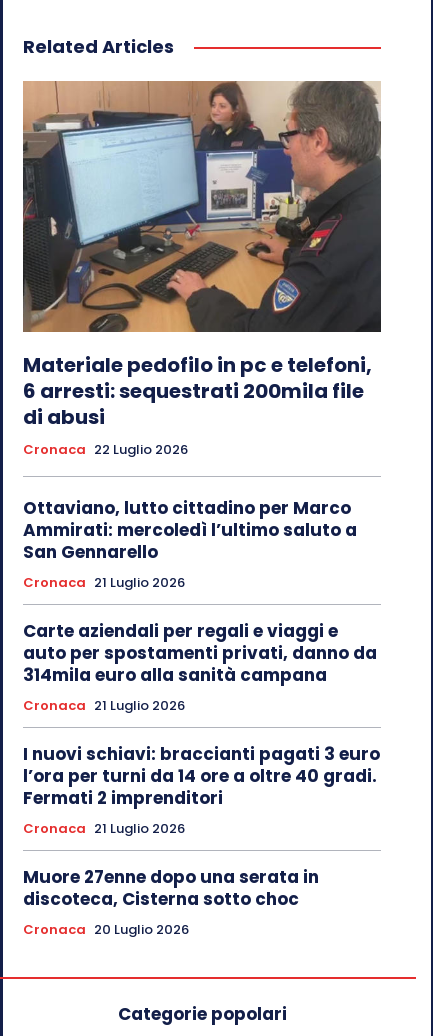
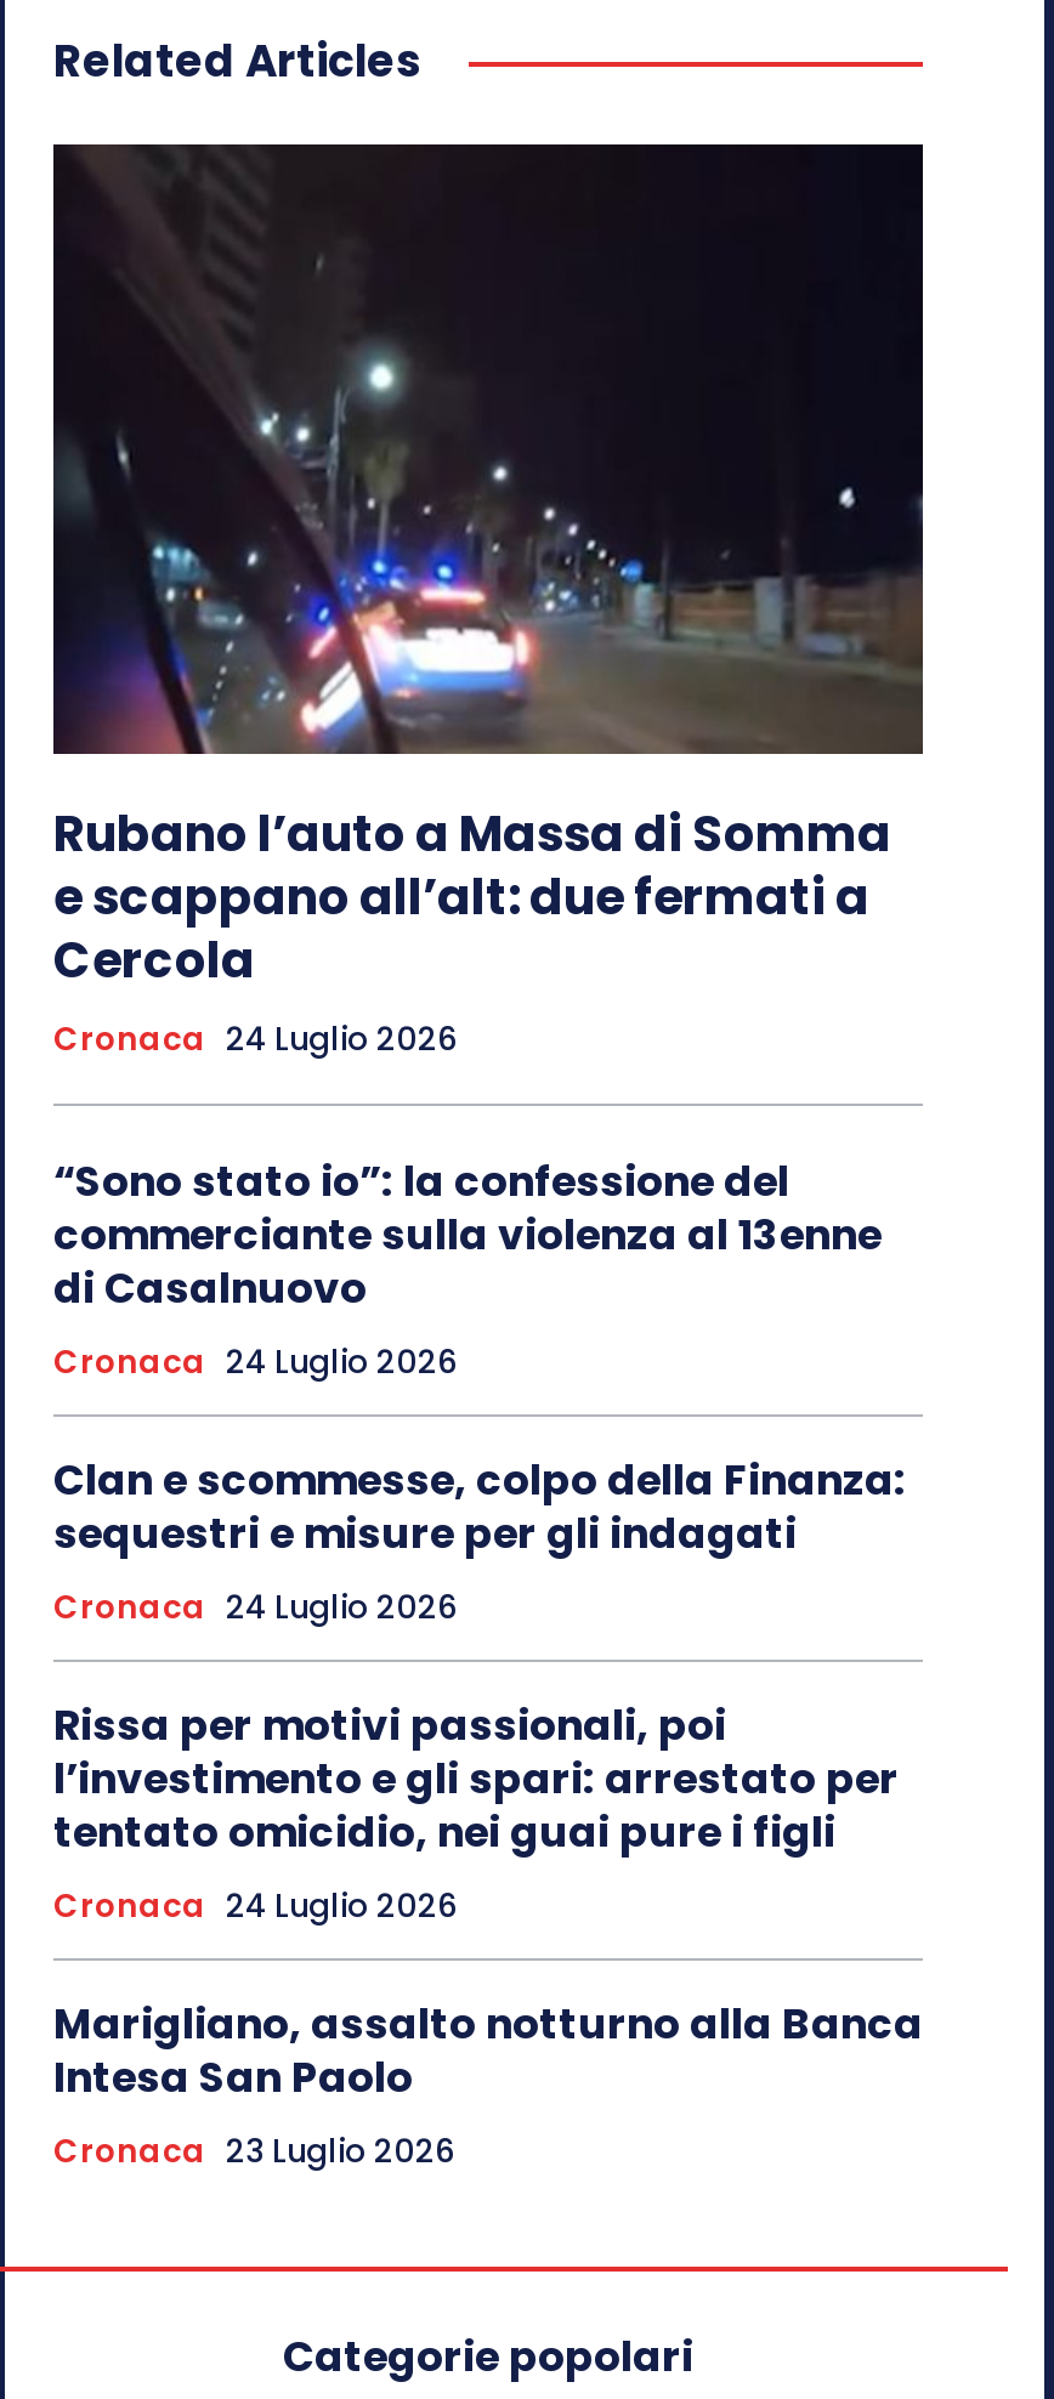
[22,81,382,459] [image] | Materiale pedofilo in pc e telefoni, | 6 arresti: sequestrati 200mila file | di abusi | Cronaca 22 Luglio 2026 -> [51,143,925,1061] [image] | Rubano l’auto a Massa di Somma | e scappano all’alt: due fermati a | Cercola | Cronaca 24 Luglio 2026
[23,496,357,592] Ottaviano, lutto cittadino per Marco | Ammirati: mercoledì l’ultimo saluto a | San Gennarello | Cronaca 21 Luglio 2026 -> [53,1151,882,1384] “Sono stato io”: la confessione del | commerciante sulla violenza al 13enne | di Casalnuovo | Cronaca 24 Luglio 2026
[23,619,377,715] Carte aziendali per regali e viaggi e | auto per spostamenti privati, danno da | 314mila euro alla sanità campana | Cronaca 21 Luglio 2026 -> [53,1450,906,1629] Clan e scommesse, colpo della Finanza: | sequestri e misure per gli indagati | Cronaca 24 Luglio 2026
[23,742,380,838] I nuovi schiavi: braccianti pagati 3 euro | l’ora per turni da 14 ore a oltre 40 gradi. | Fermati 2 imprenditori | Cronaca 21 Luglio 2026 -> [53,1695,899,1928] Rissa per motivi passionali, poi | l’investimento e gli spari: arrestato per | tentato omicidio, nei guai pure i figli | Cronaca 24 Luglio 2026
[23,865,319,939] Muore 27enne dopo una serata in | discoteca, Cisterna sotto choc | Cronaca 20 Luglio 2026 -> [53,1994,923,2173] Marigliano, assalto notturno alla Banca | Intesa San Paolo | Cronaca 23 Luglio 2026

